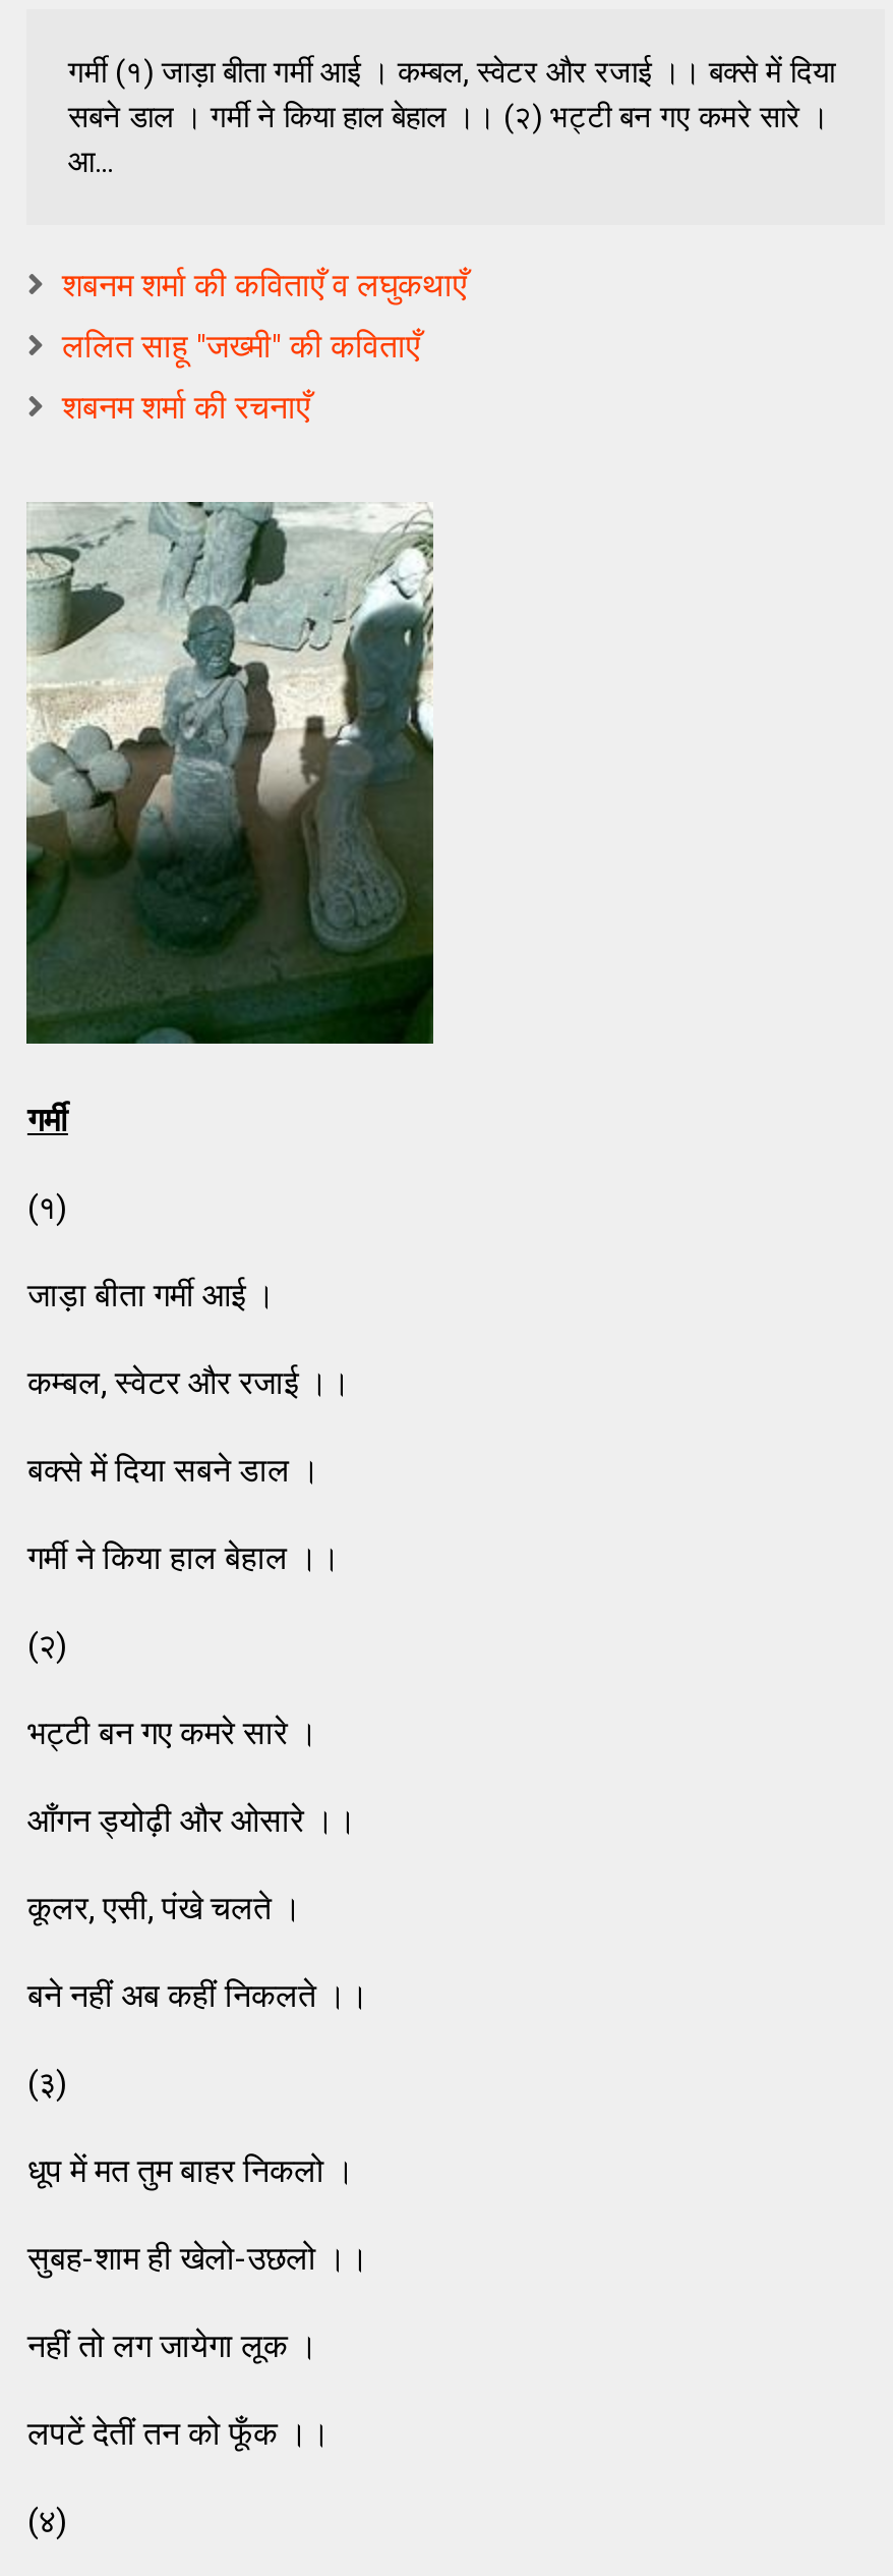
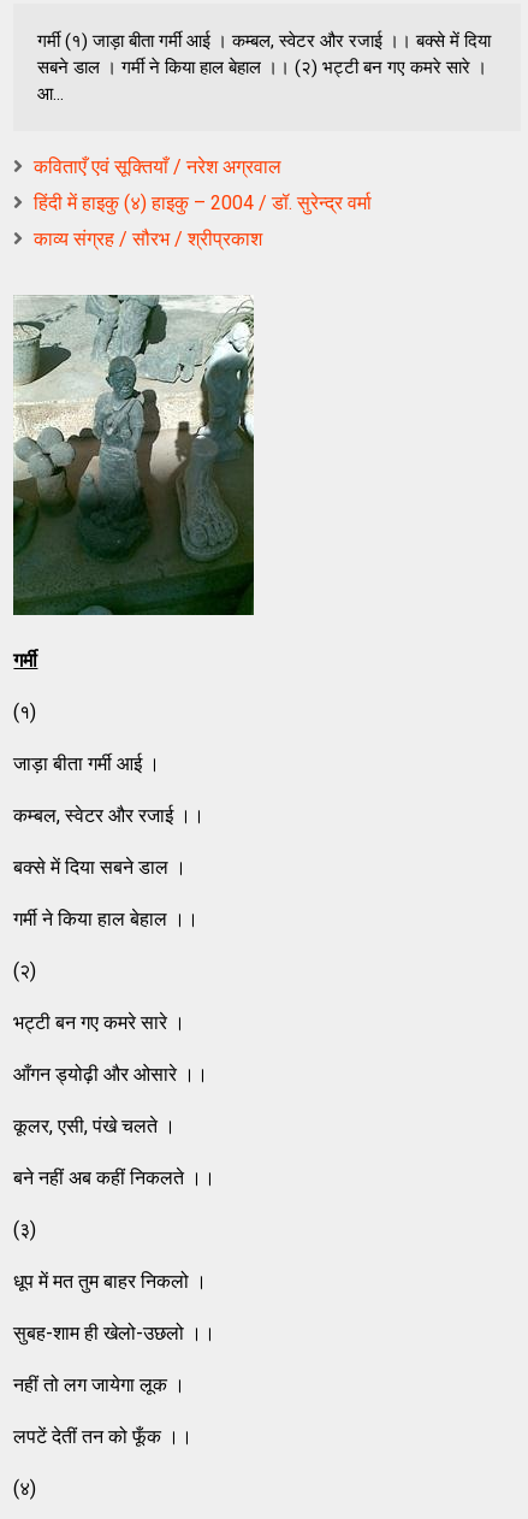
[62,266,467,304] शबनम शर्मा की कविताएँ व लघुकथाएँ -> [34,155,282,178] कविताएँ एवं सूक्तियाँ / नरेश अग्रवाल
[62,327,420,365] ललित साहू "जख्मी" की कविताएँ -> [34,191,372,214] हिंदी में हाइकु (४) हाइकु – 2004 / डॉ. सुरेन्द्र वर्मा
[62,388,310,426] शबनम शर्मा की रचनाएँ -> [34,227,263,250] काव्य संग्रह / सौरभ / श्रीप्रकाश

